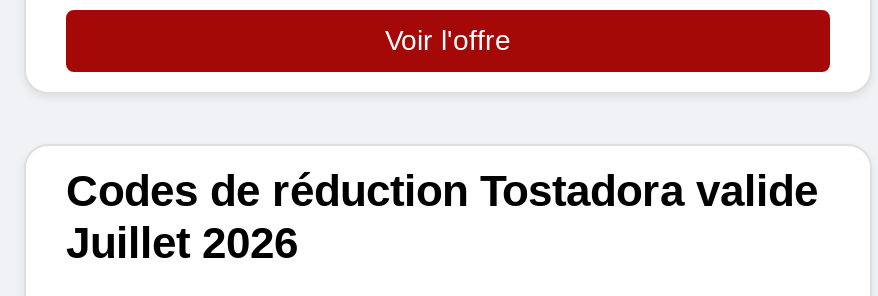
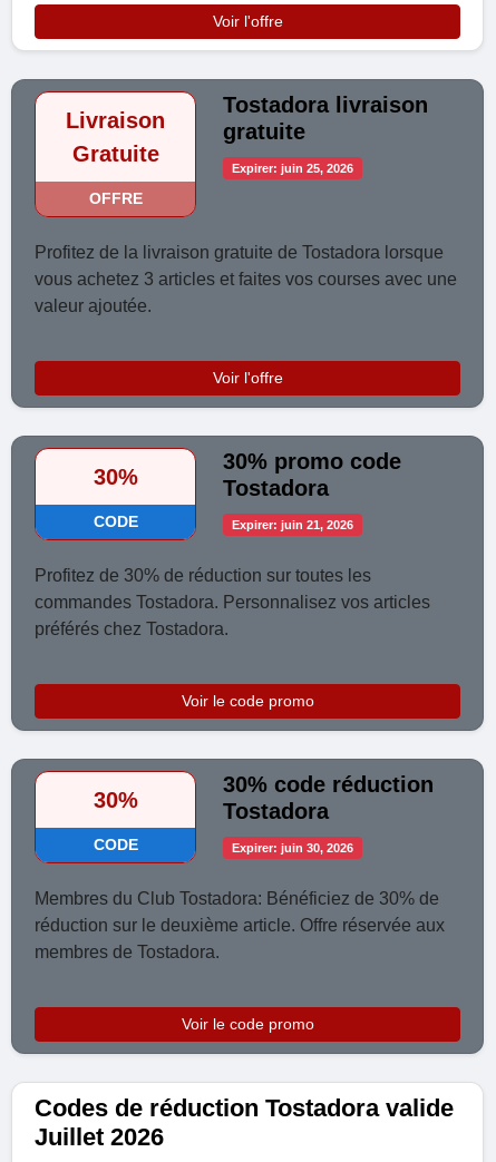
none -> [10,78,485,410] [image] | Livraison | Gratuite | OFFRE
none -> [10,434,485,733] [image] | 30% | CODE
none -> [10,758,485,1055] [image] | 30% | CODE
none -> [35,243,457,316] Profitez de la livraison gratuite de Tostadora lorsque | vous achetez 3 articles et faites vos courses avec une | valeur ajoutée.
none -> [35,449,430,639] 30% promo code | Tostadora | Expirer: juin 21, 2026 | Profitez de 30% de réduction sur toutes les | commandes Tostadora. Personnalisez vos articles | préférés chez Tostadora.
none -> [35,772,445,962] 30% code réduction | Tostadora | Expirer: juin 30, 2026 | Membres du Club Tostadora: Bénéficiez de 30% de | réduction sur le deuxième article. Offre réservée aux | membres de Tostadora.
none -> [181,692,314,710] Voir le code promo
none -> [181,1015,314,1033] Voir le code promo
none -> [212,369,283,387] Voir l'offre
none -> [223,93,428,175] Tostadora livraison | gratuite | Expirer: juin 25, 2026

